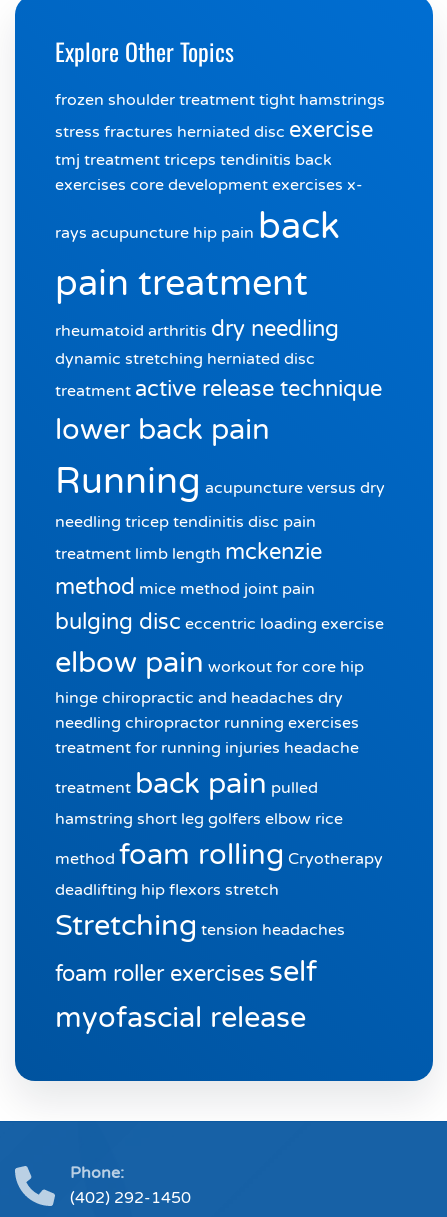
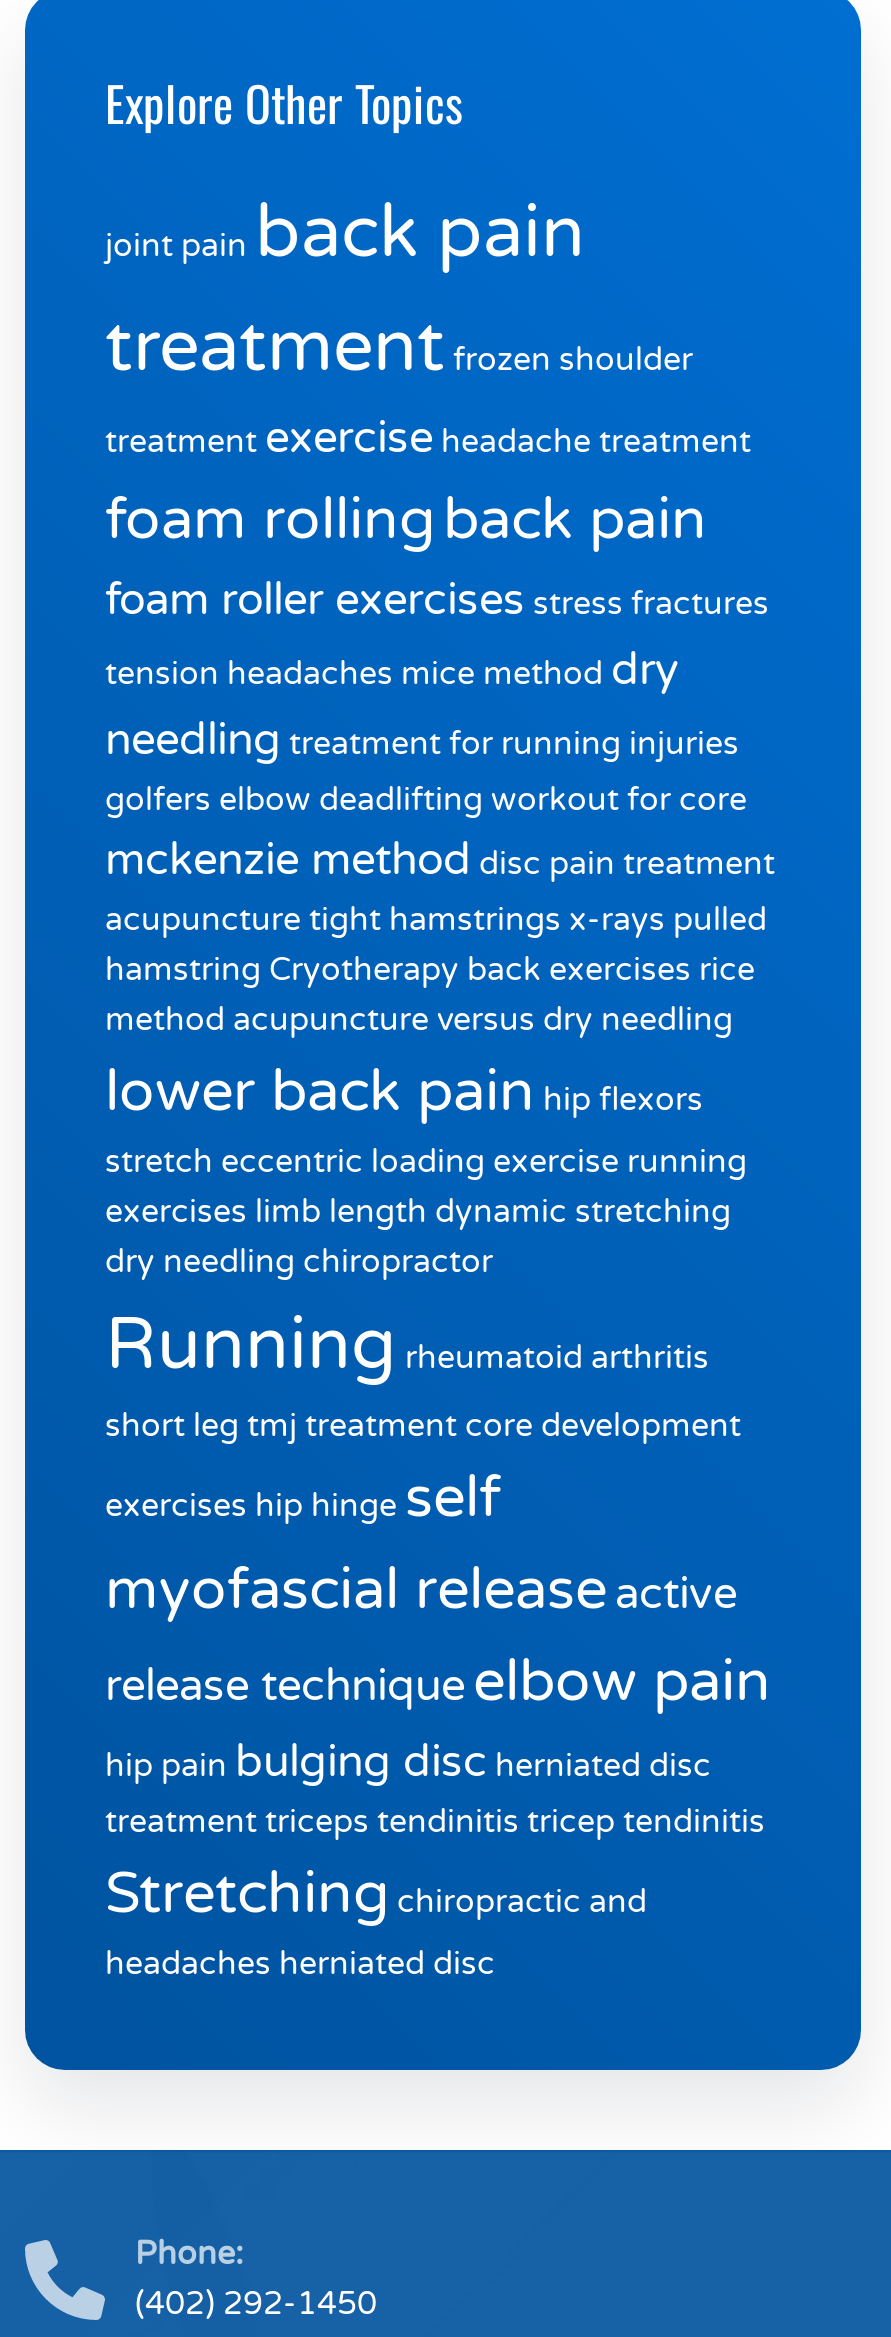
[55,89,385,1034] frozen shoulder treatment tight hamstrings | stress fractures herniated disc exercise | tmj treatment triceps tendinitis back | exercises core development exercises x- | rays acupuncture hip pain back | pain treatment | rheumatoid arthritis dry needling | dynamic stretching herniated disc | treatment active release technique | lower back pain | Running acupuncture versus dry | needling tricep tendinitis disc pain | treatment limb length mckenzie | method mice method joint pain | bulging disc eccentric loading exercise | elbow pain workout for core hip | hinge chiropractic and headaches dry | needling chiropractor running exercises | treatment for running injuries headache | treatment back pain pulled | hamstring short leg golfers elbow rice | method foam rolling Cryotherapy | deadlifting hip flexors stretch | Stretching tension headaches | foam roller exercises self | myofascial release -> [105,189,775,1983] joint pain back pain | treatment frozen shoulder | treatment exercise headache treatment | foam rolling back pain | foam roller exercises stress fractures | tension headaches mice method dry | needling treatment for running injuries | golfers elbow deadlifting workout for core | mckenzie method disc pain treatment | acupuncture tight hamstrings x-rays pulled | hamstring Cryotherapy back exercises rice | method acupuncture versus dry needling | lower back pain hip flexors | stretch eccentric loading exercise running | exercises limb length dynamic stretching | dry needling chiropractor | Running rheumatoid arthritis | short leg tmj treatment core development | exercises hip hinge self | myofascial release active | release technique elbow pain | hip pain bulging disc herniated disc | treatment triceps tendinitis tricep tendinitis | Stretching chiropractic and | headaches herniated disc

